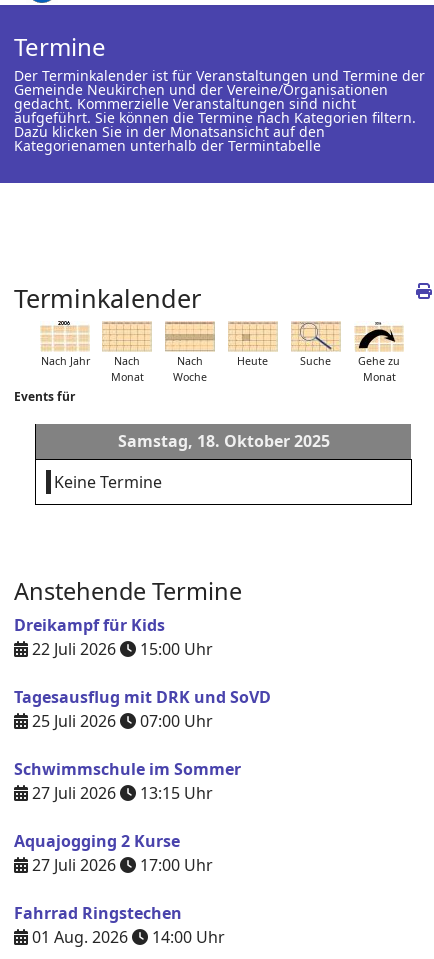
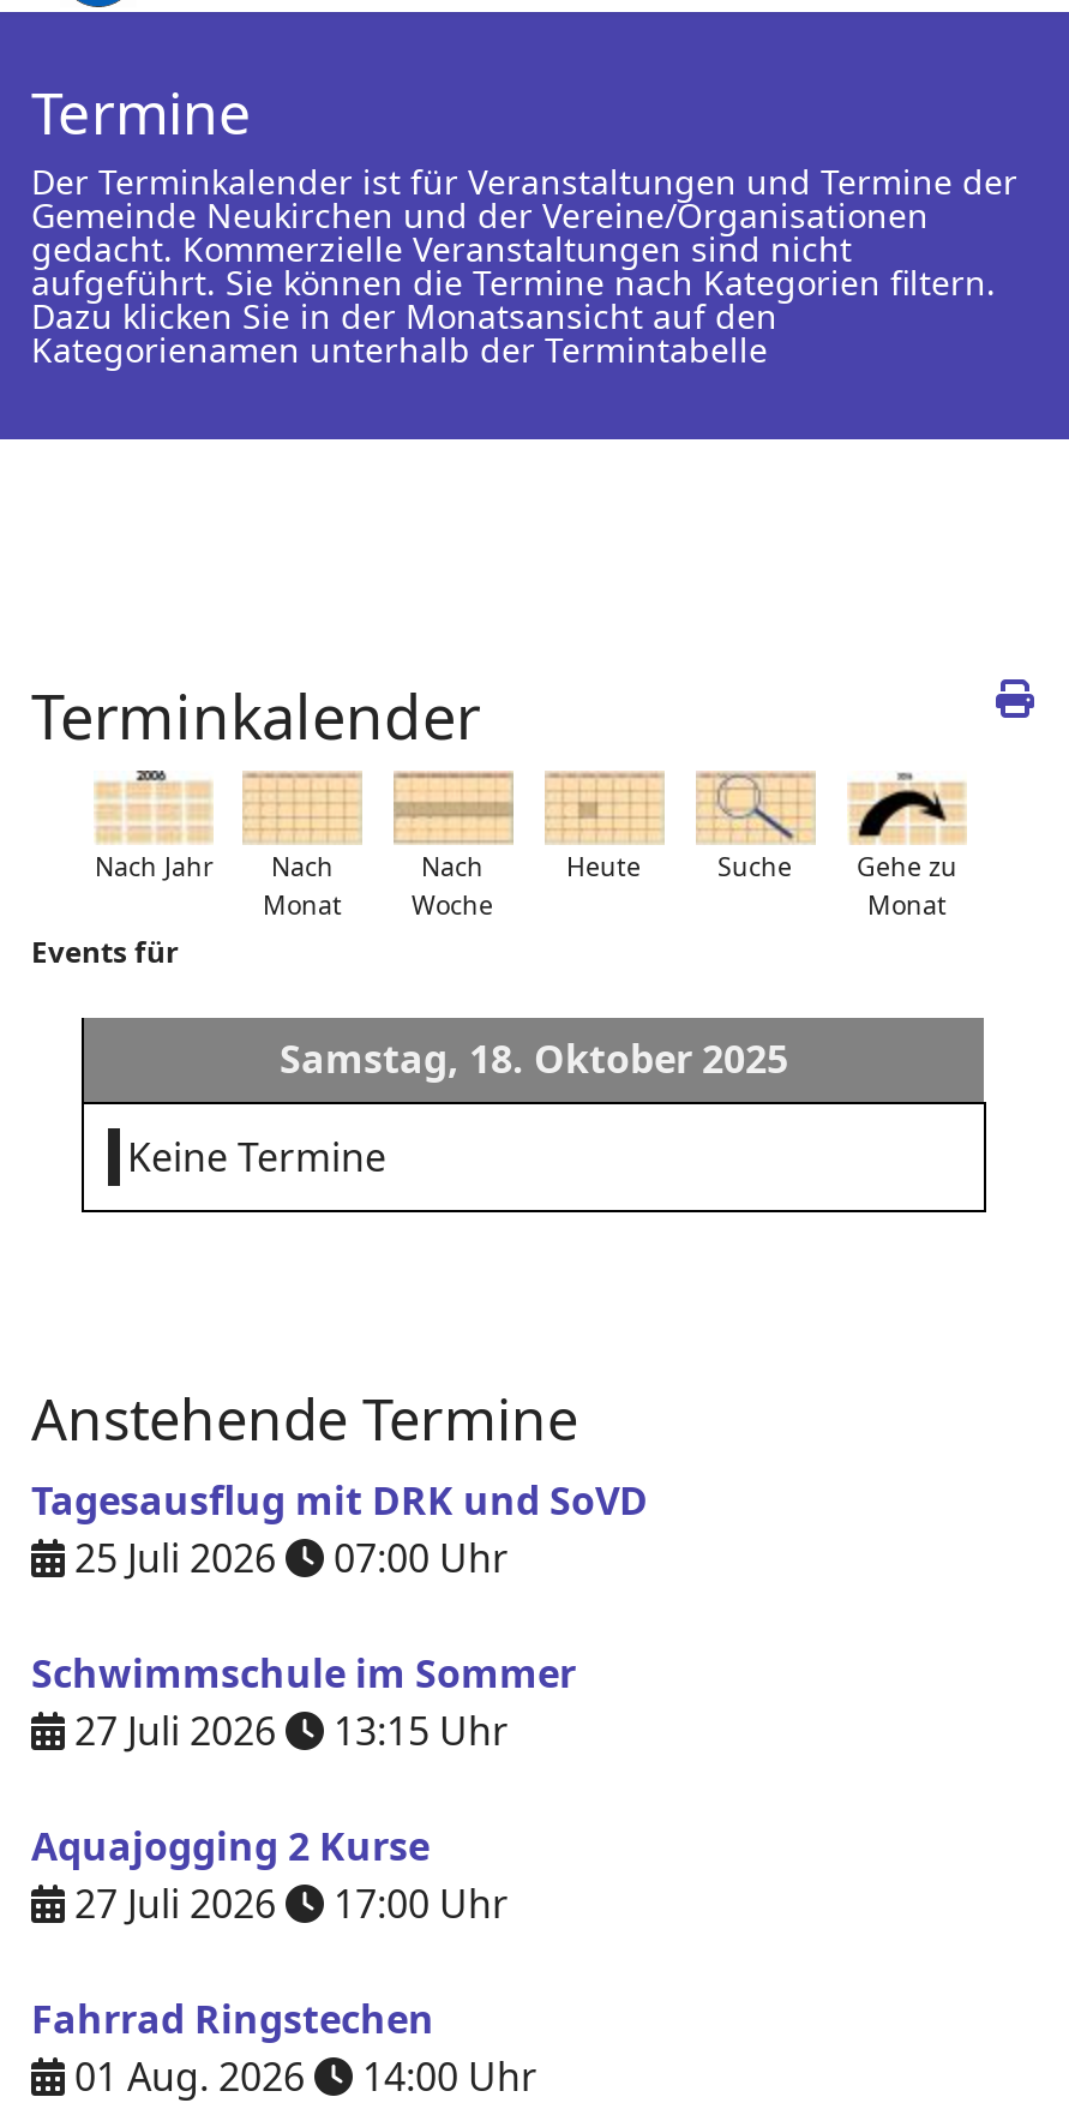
[14,614,213,660] Dreikampf für Kids | 22 Juli 2026 | 15:00 Uhr -> none

